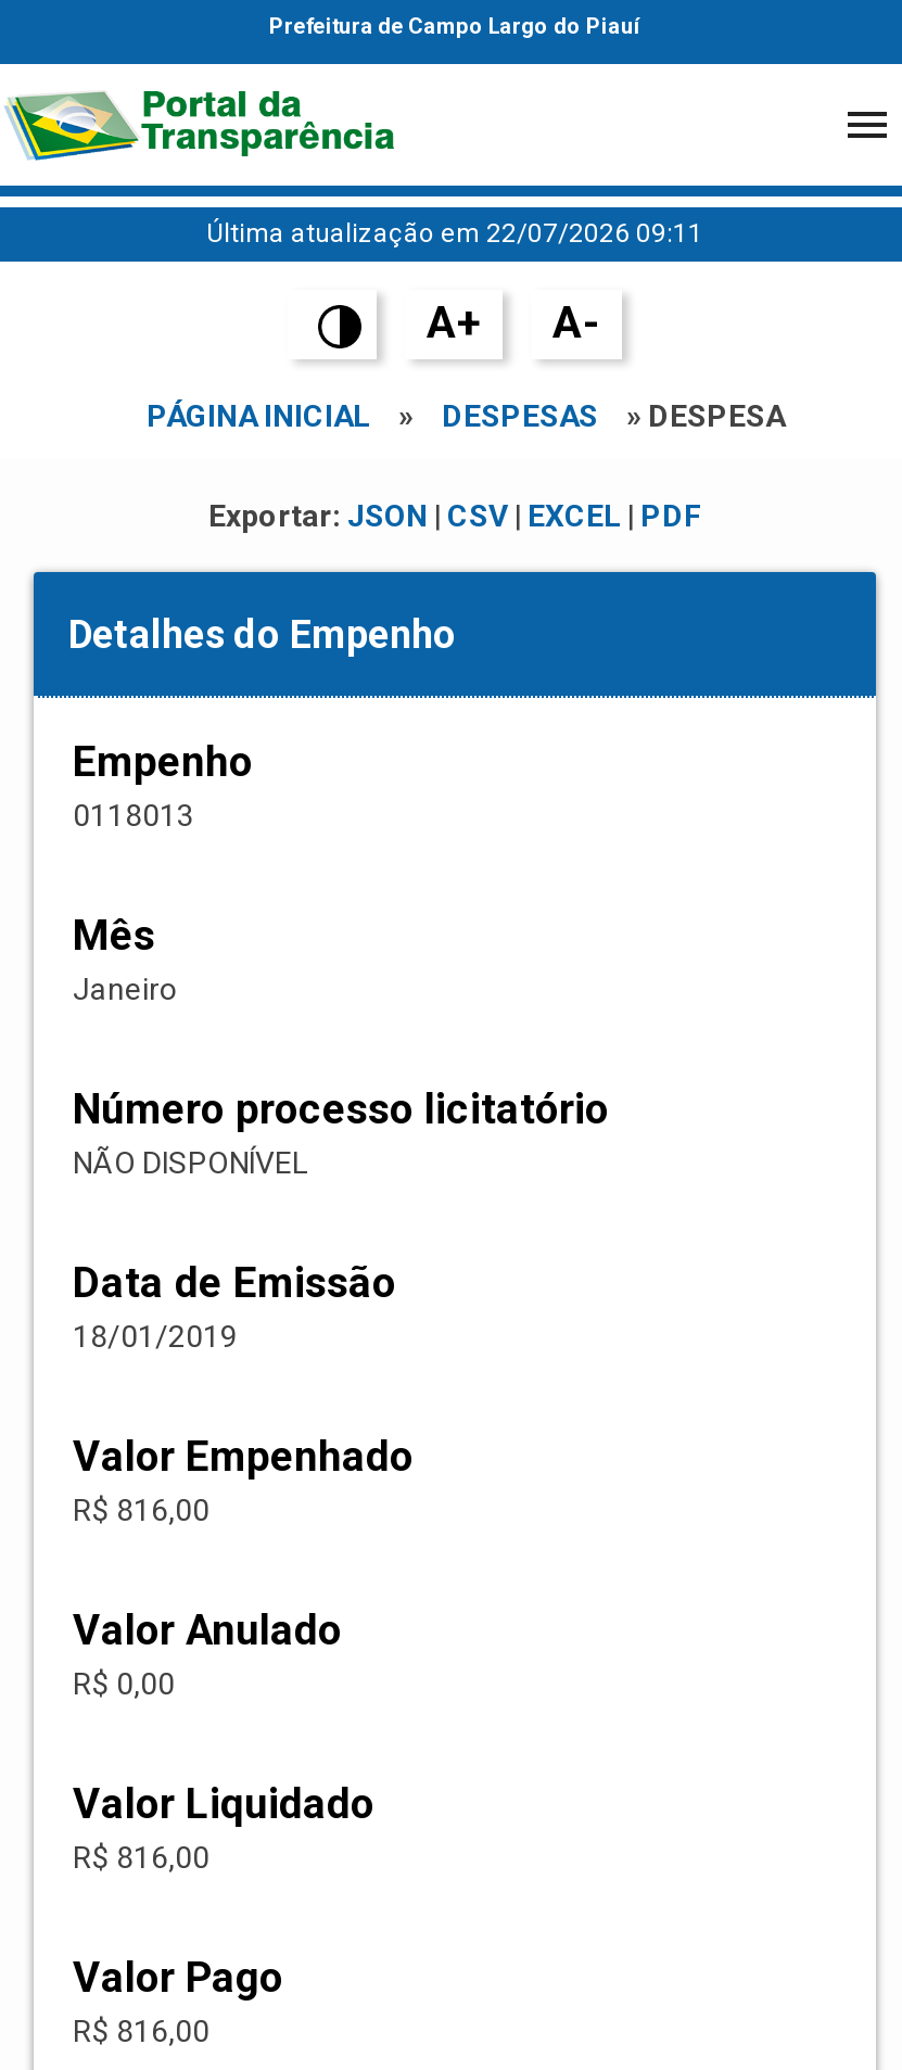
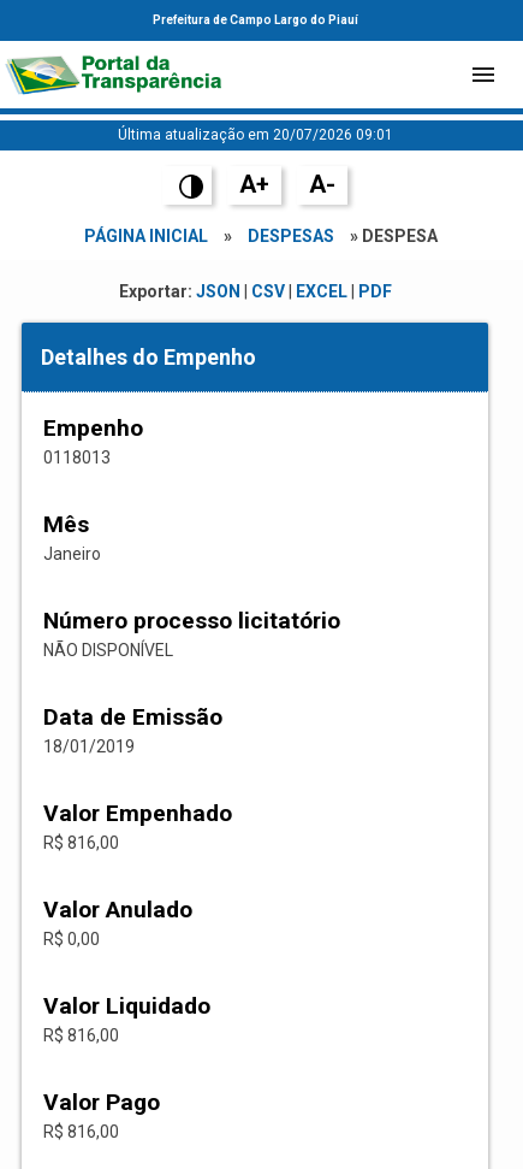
[206,218,703,249] Última atualização em 22/07/2026 09:11 -> [117,126,393,143] Última atualização em 20/07/2026 09:01

